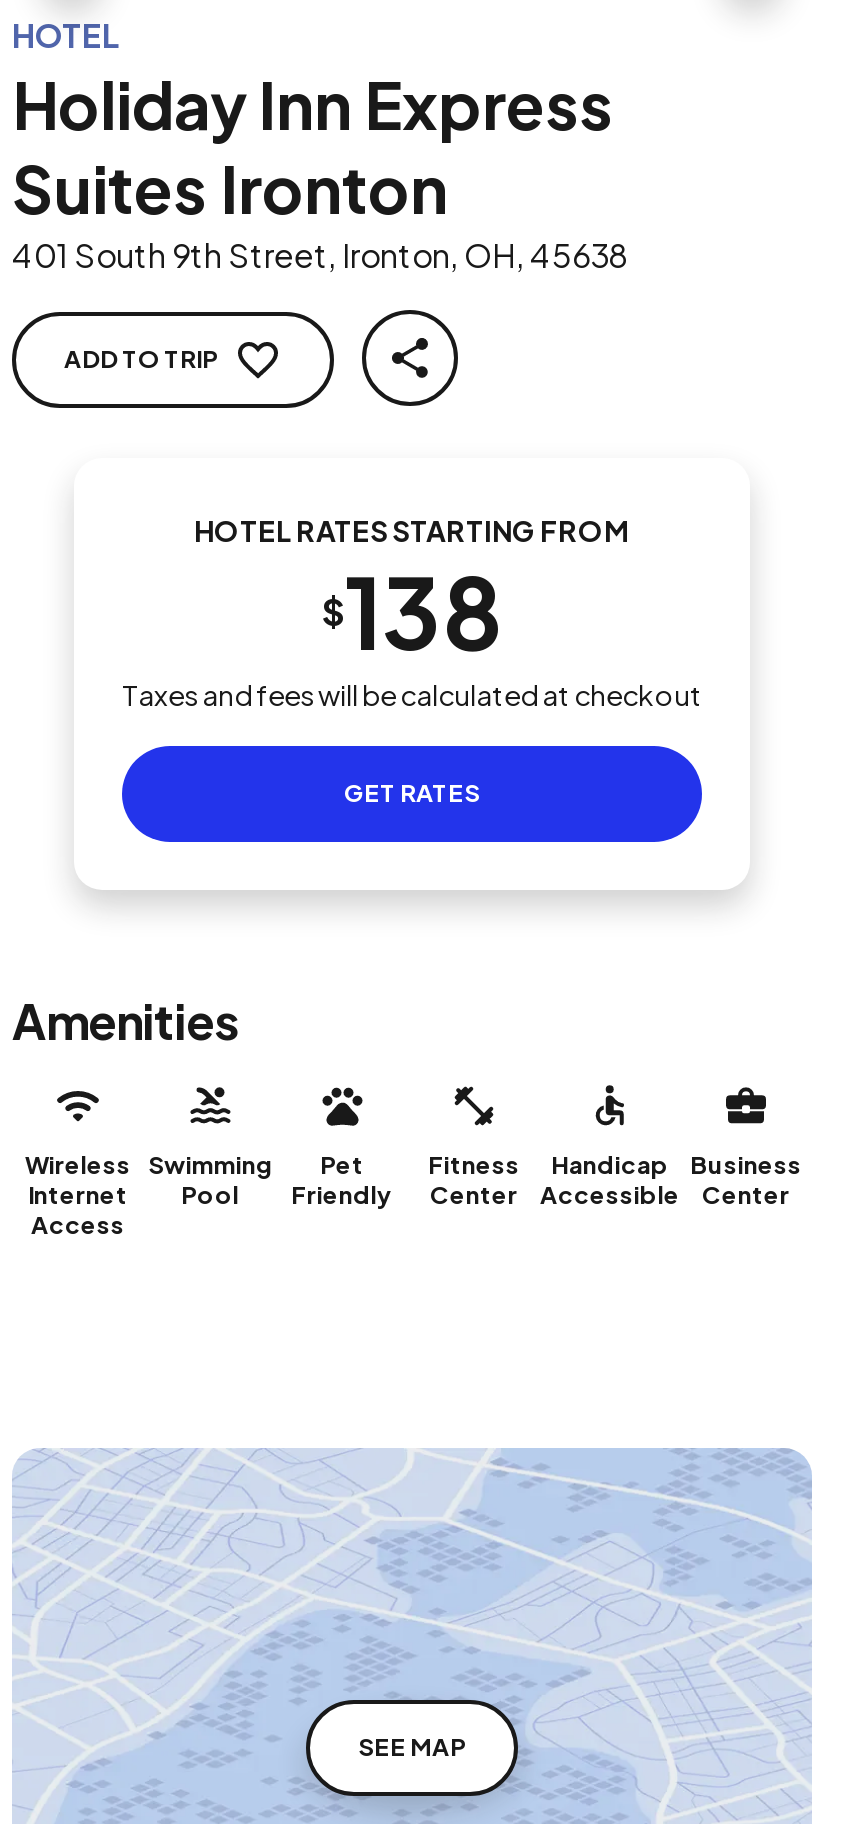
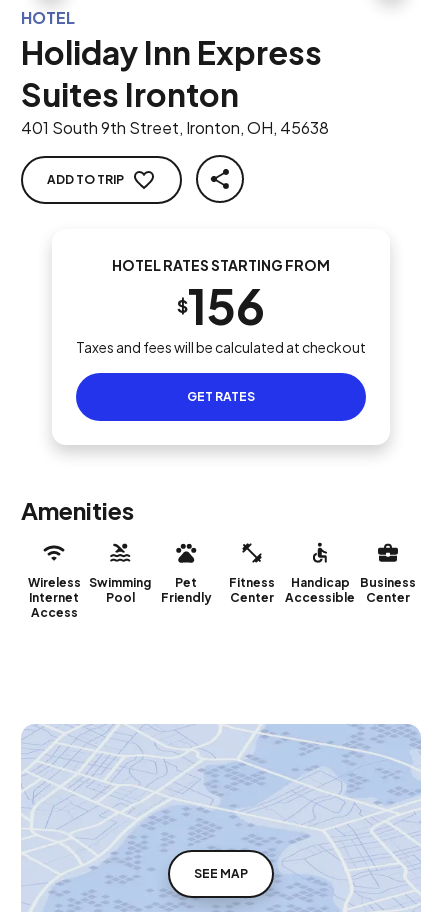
[322,550,502,672] $138 -> [177,275,265,336] $156

